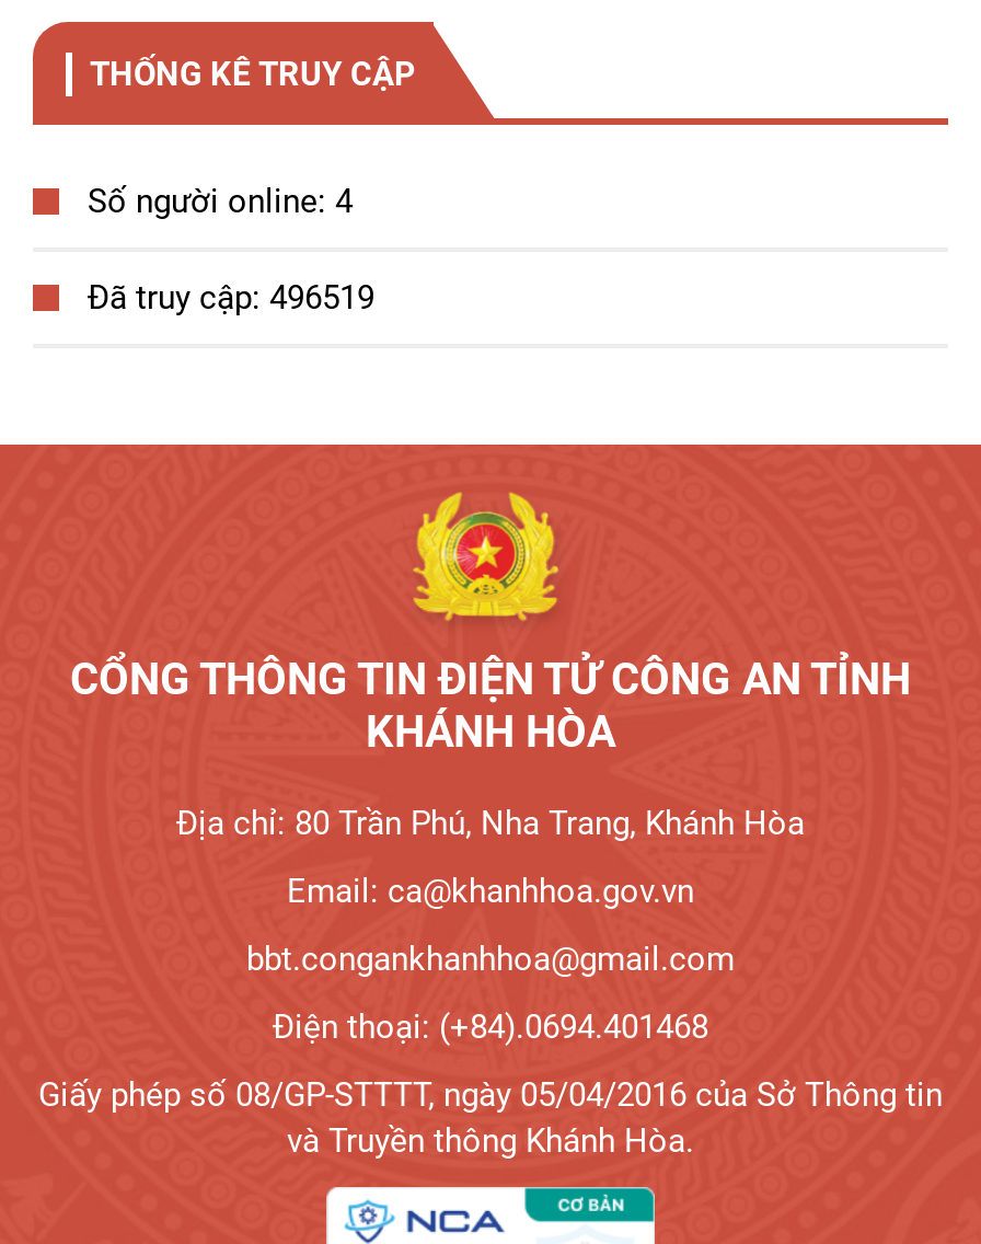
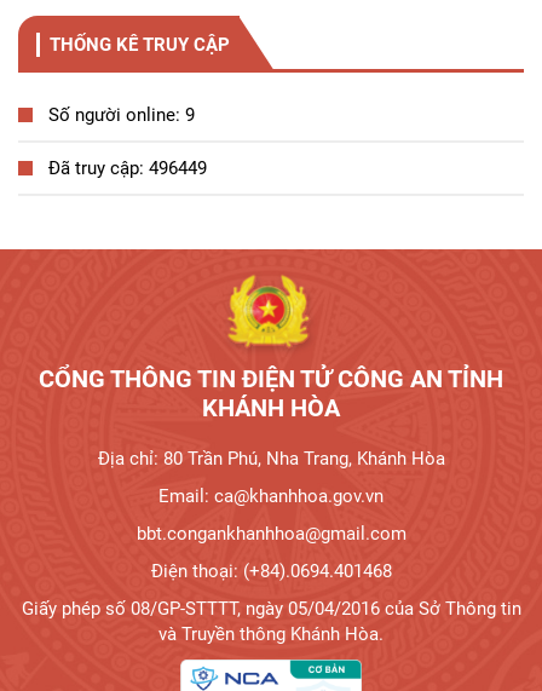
[88,182,353,221] Số người online: 4 -> [48,104,195,126] Số người online: 9
[88,278,374,318] Đã truy cập: 496519 -> [48,157,207,179] Đã truy cập: 496449

